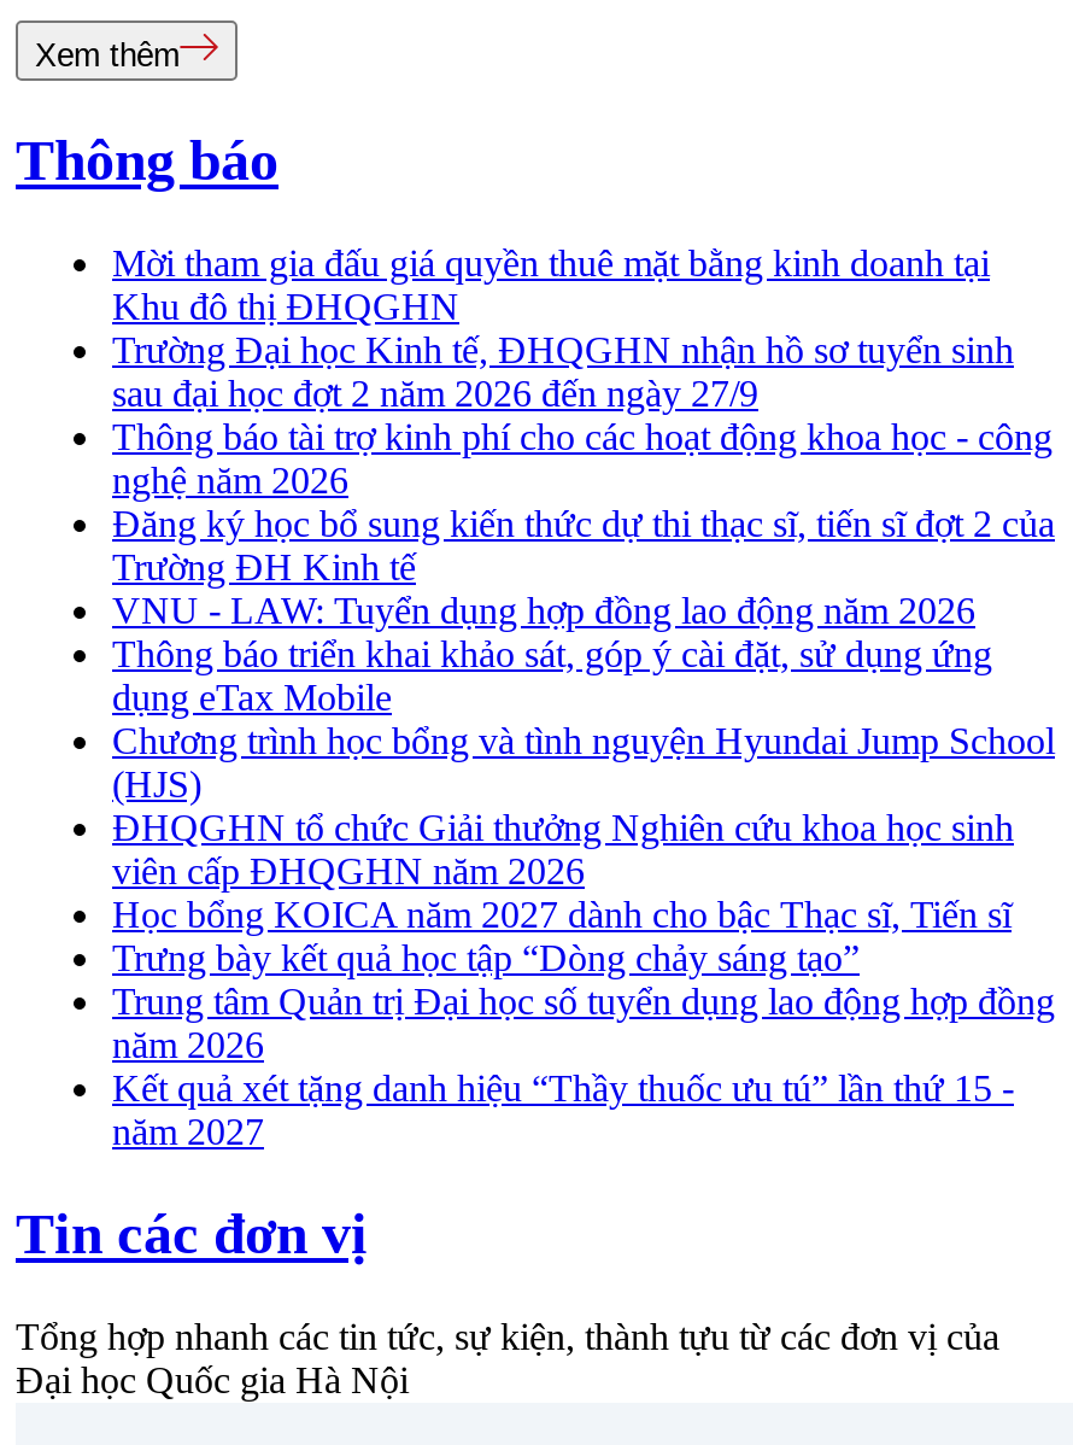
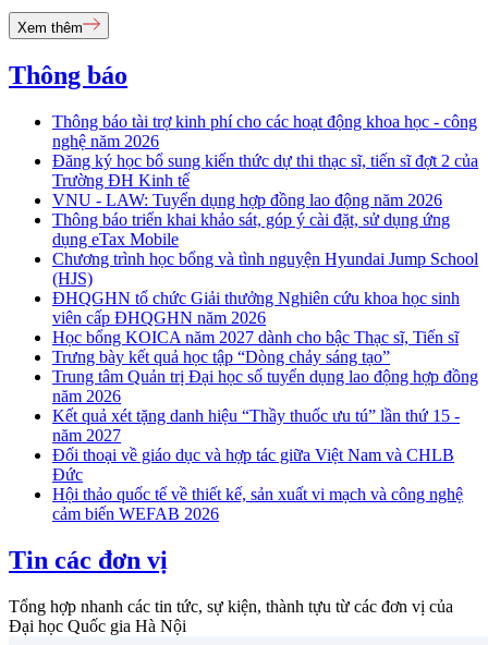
[112,243,1014,414] Mời tham gia đấu giá quyền thuê mặt bằng kinh doanh tại | Khu đô thị ĐHQGHN | Trường Đại học Kinh tế, ĐHQGHN nhận hồ sơ tuyển sinh | sau đại học đợt 2 năm 2026 đến ngày 27/9 -> none
moved [112,417,1055,1152] -> [52,112,478,445]: Thông báo tài trợ kinh phí cho các hoạt động khoa học - công | nghệ năm 2026 | Đăng ký học bổ sung kiến thức dự thi thạc sĩ, tiến sĩ đợt 2 của | ... | Kết quả xét tặng danh hiệu “Thầy thuốc ưu tú” lần thứ 15 - | năm 2027
none -> [52,446,463,523] Đối thoại về giáo dục và hợp tác giữa Việt Nam và CHLB | Đức | Hội thảo quốc tế về thiết kế, sản xuất vi mạch và công nghệ | cảm biến WEFAB 2026

